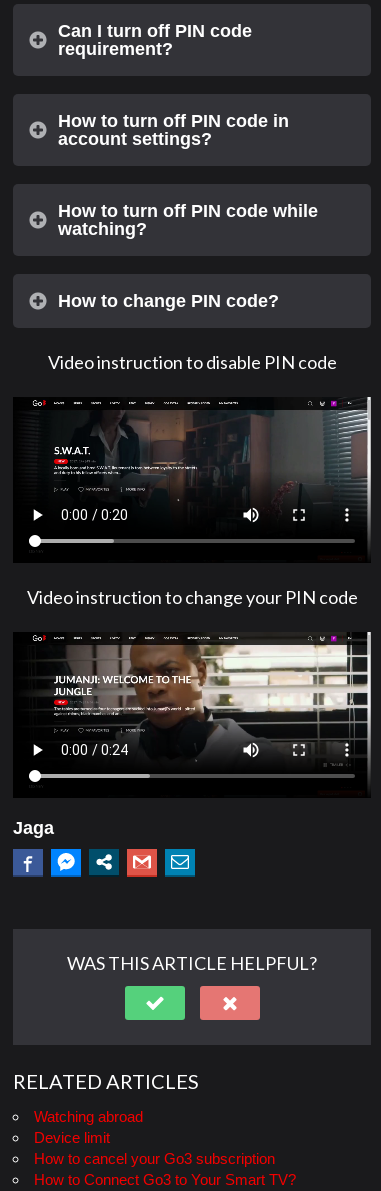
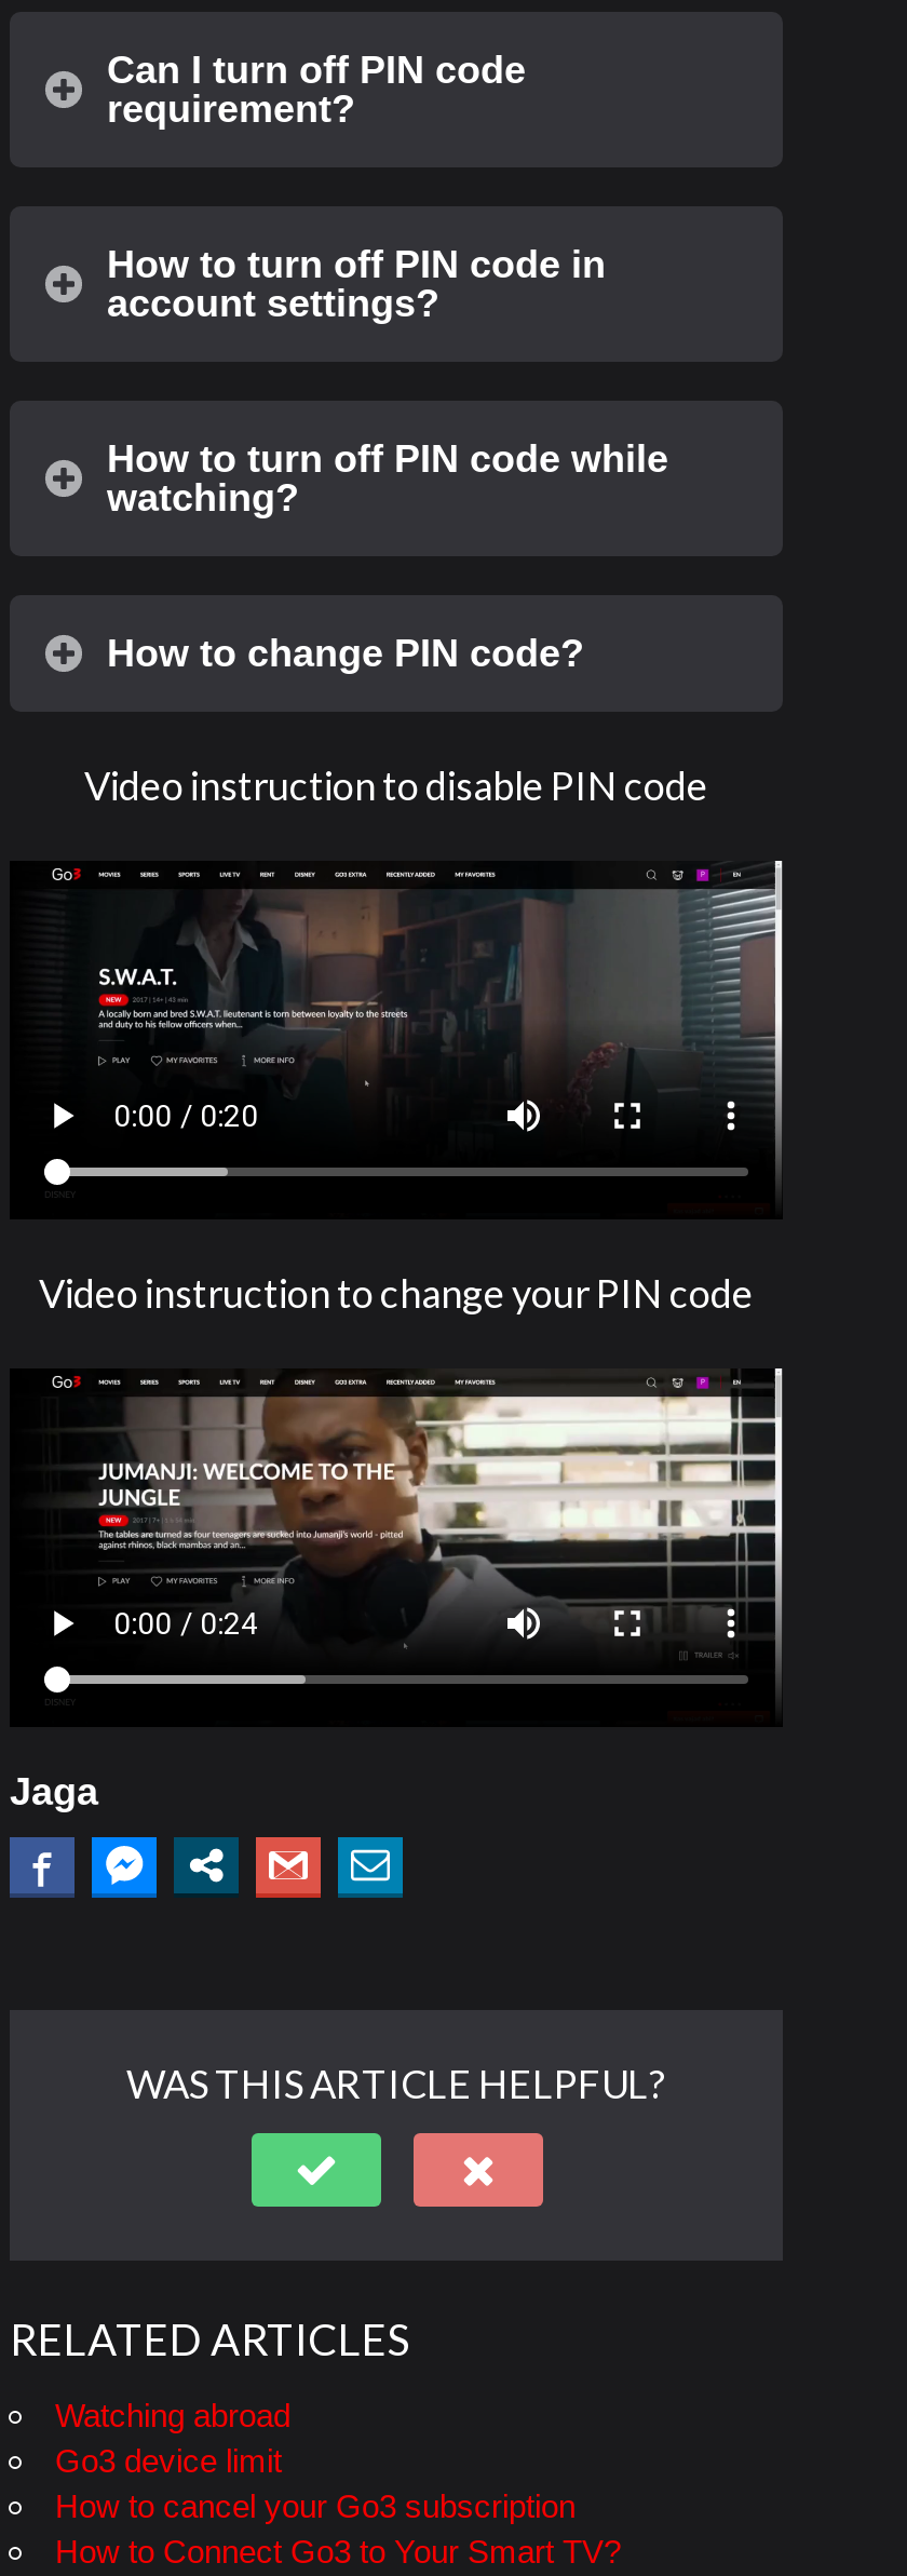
[34,1129,110,1146] Device limit -> [55,2441,282,2478] Go3 device limit

